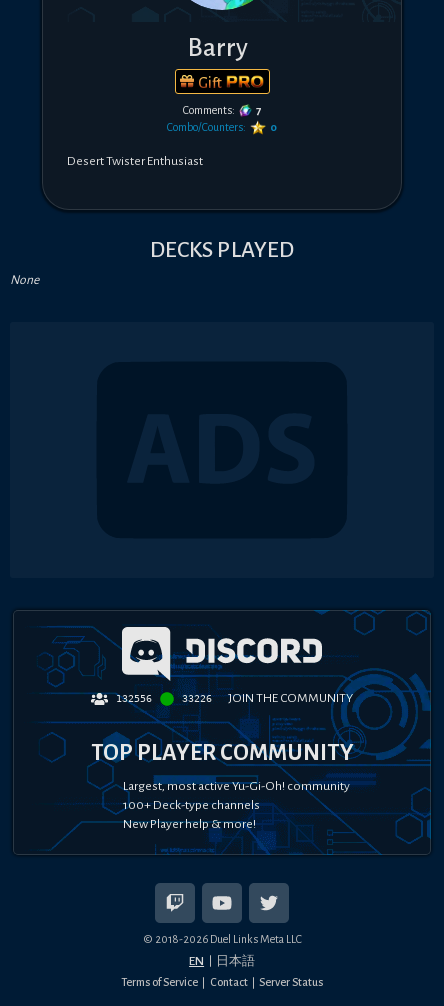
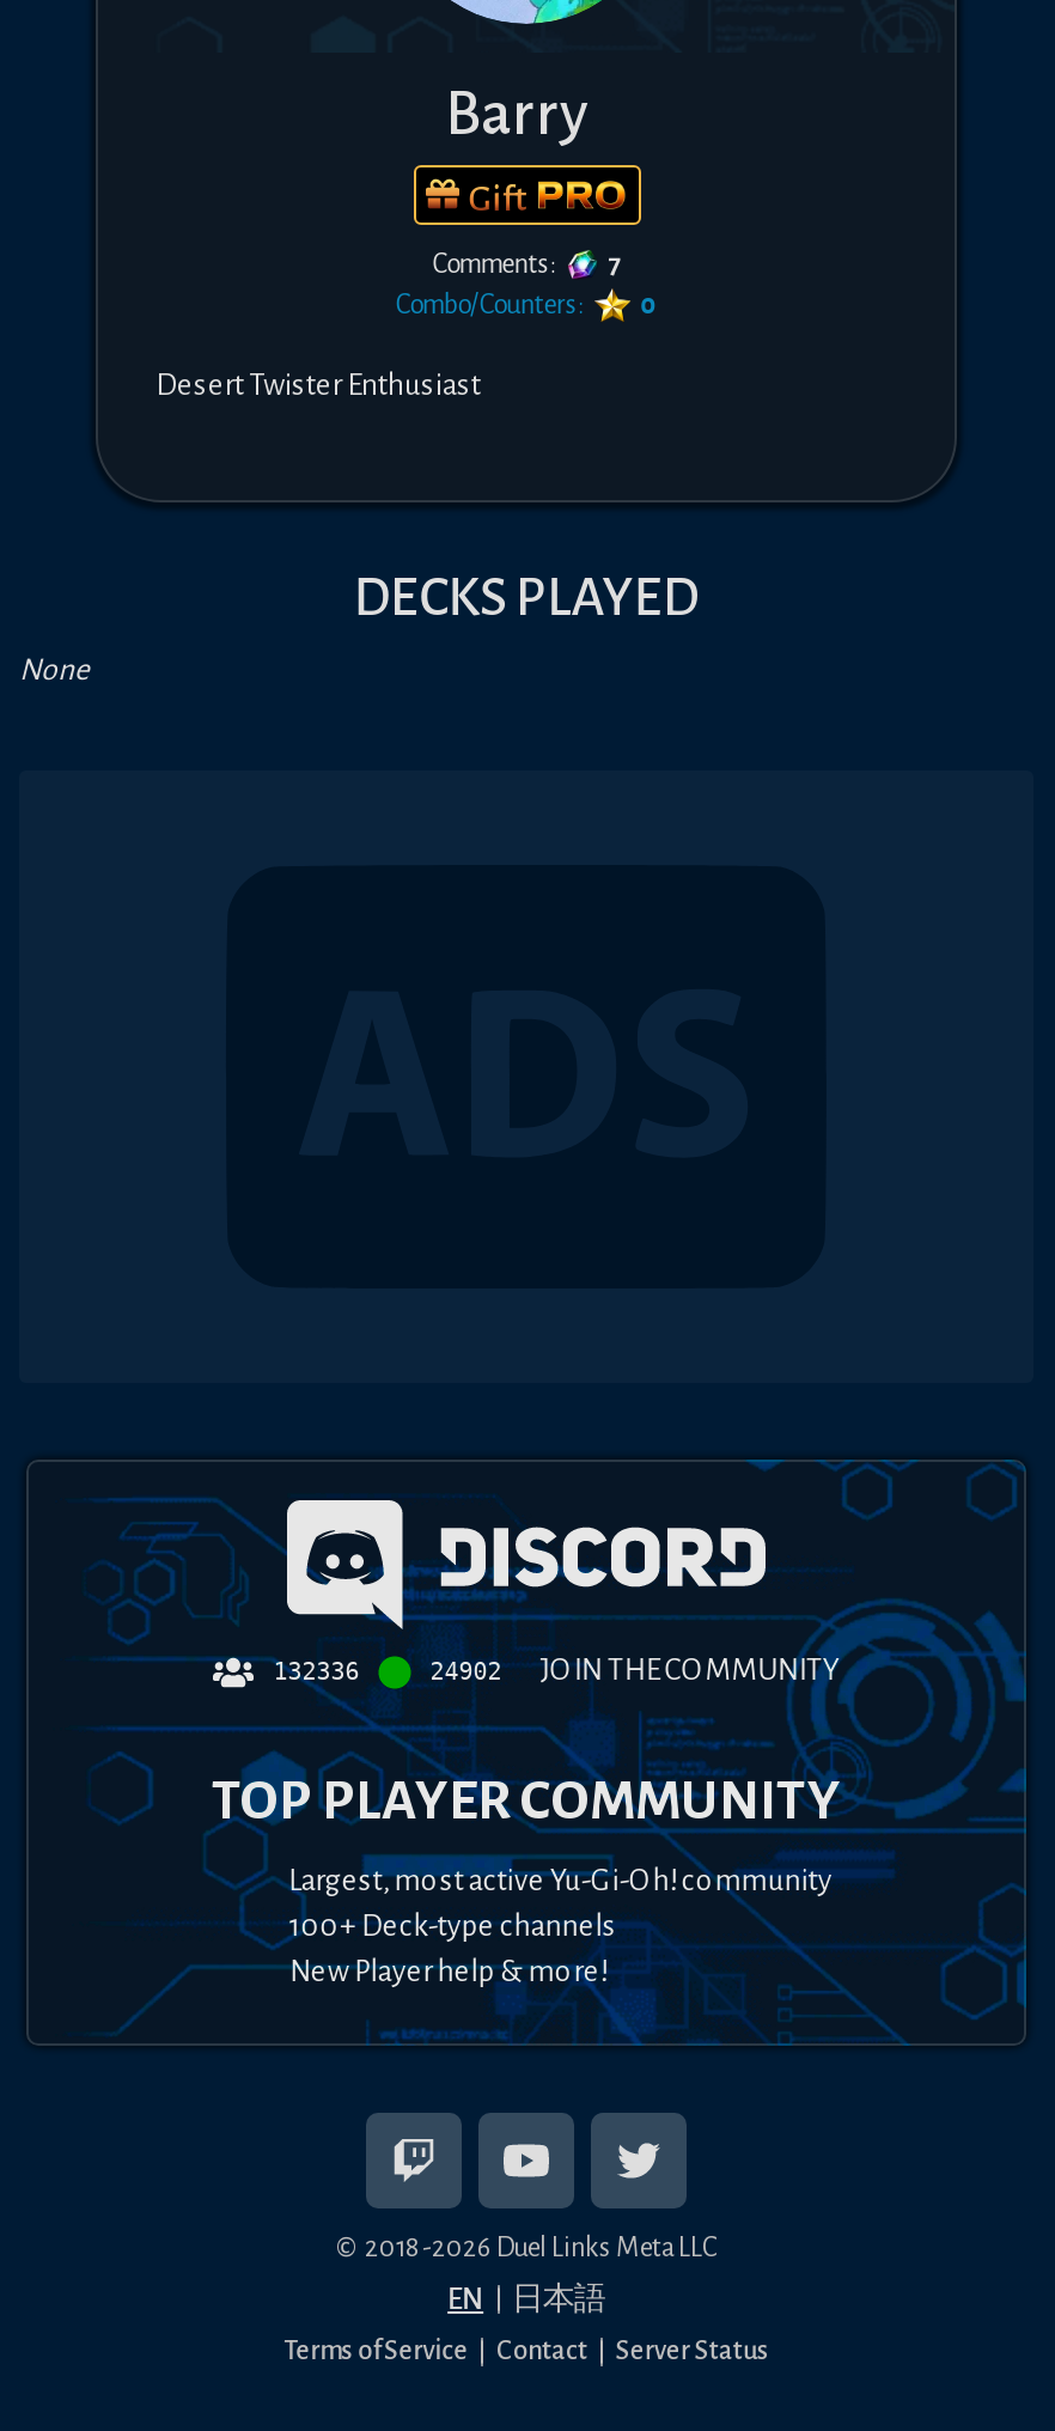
[116,693,152,704] 132556 -> [273,1659,359,1685] 132336
[182,691,353,705] 33226 JOIN THE COMMUNITY -> [430,1654,839,1687] 24902 JOIN THE COMMUNITY

